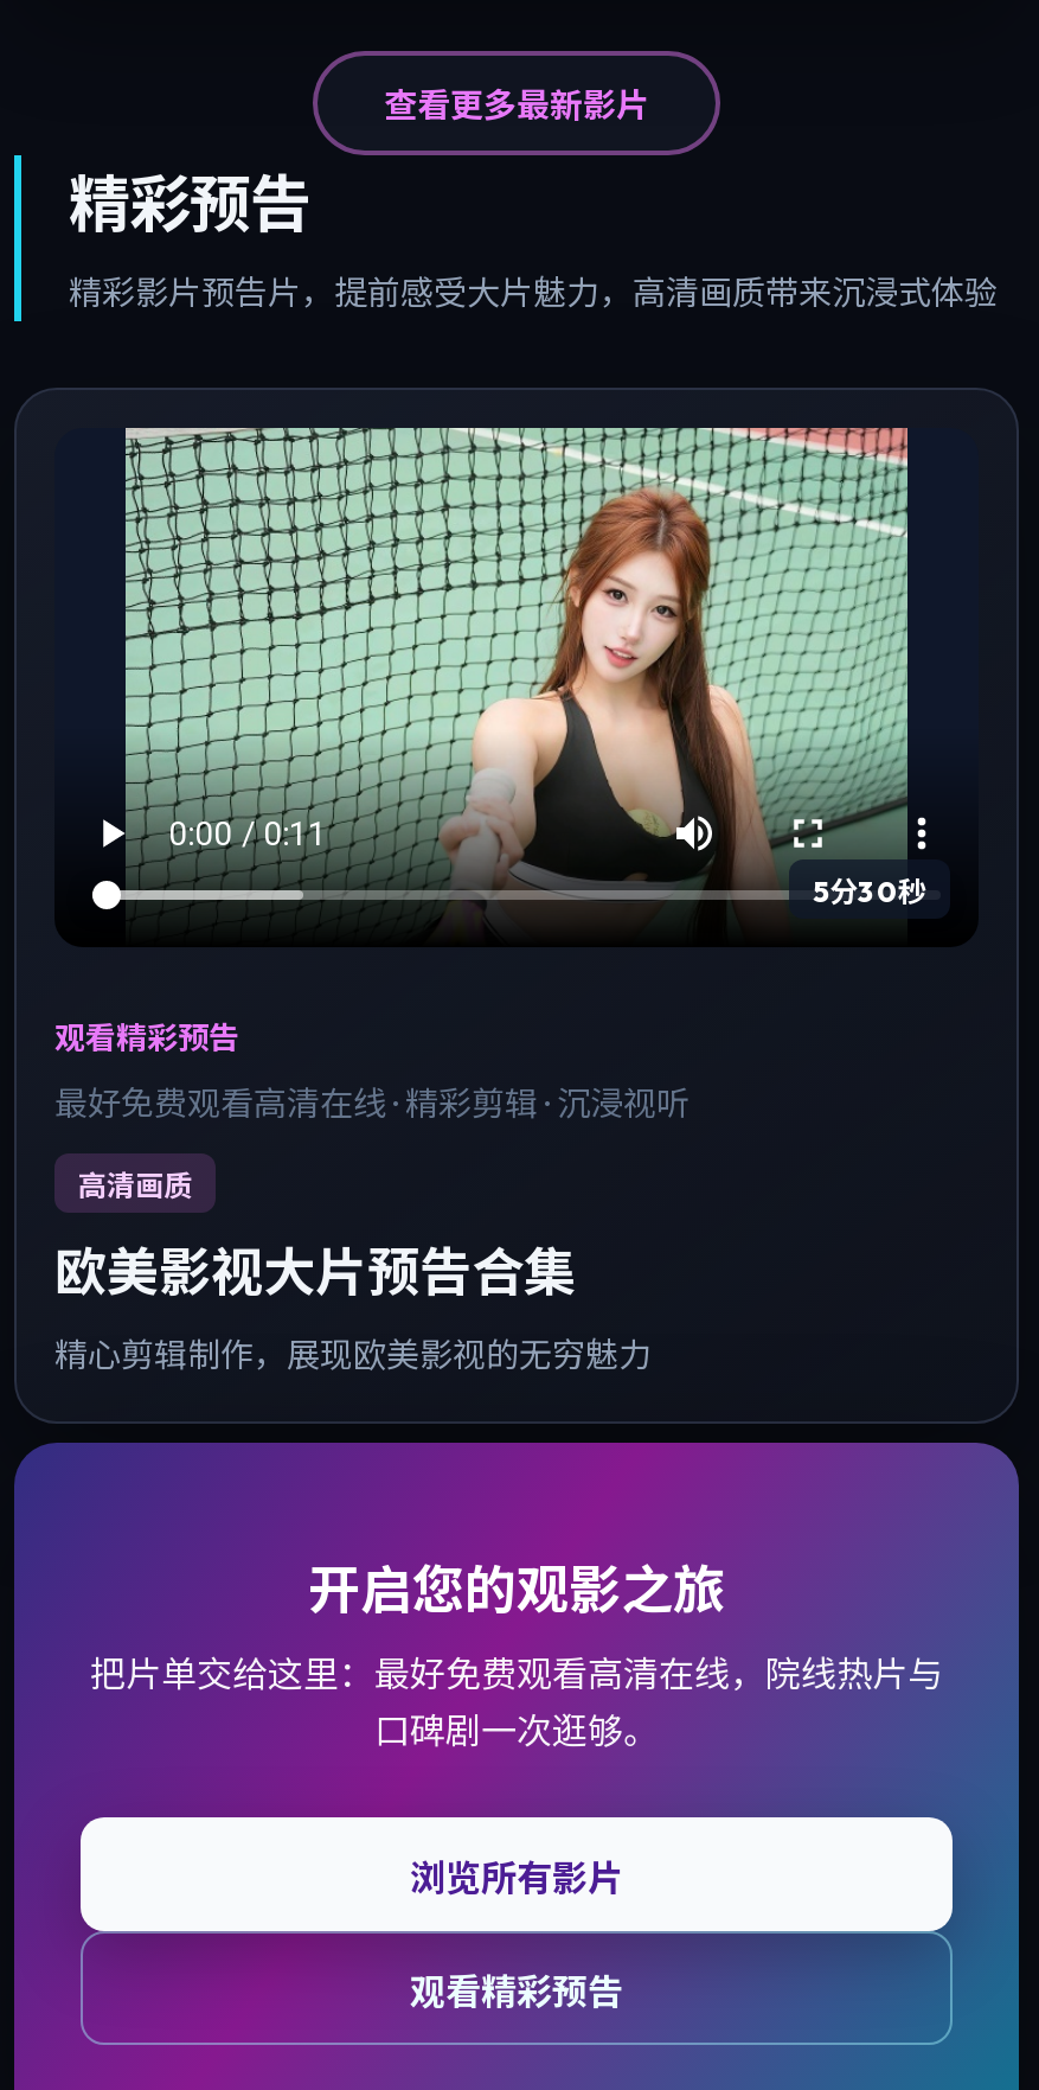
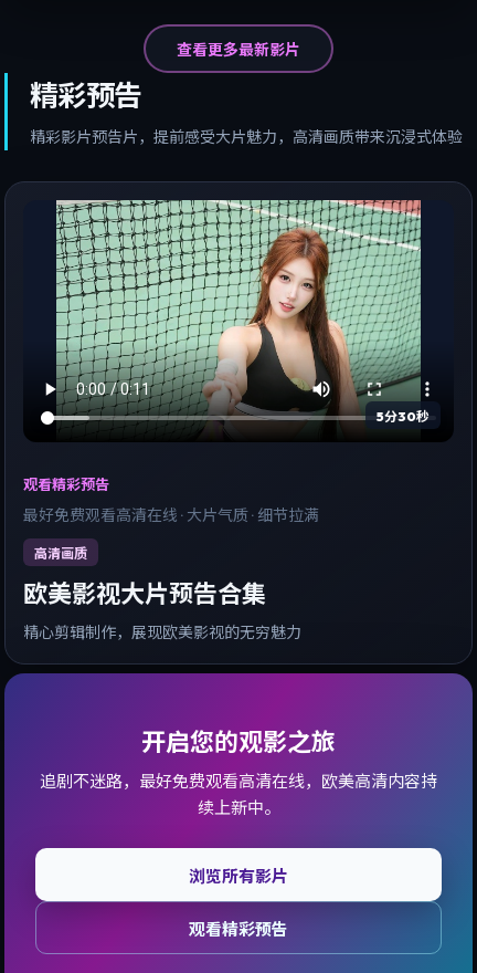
[54,1083,690,1126] 最好免费观看高清在线 · 精彩剪辑 · 沉浸视听 -> [23,506,319,526] 最好免费观看高清在线 · 大片气质 · 细节拉满
[90,1652,943,1754] 把片单交给这里：最好免费观看高清在线，院线热片与 | 口碑剧一次逛够。 -> [40,771,437,819] 追剧不迷路，最好免费观看高清在线，欧美高清内容持 | 续上新中。

